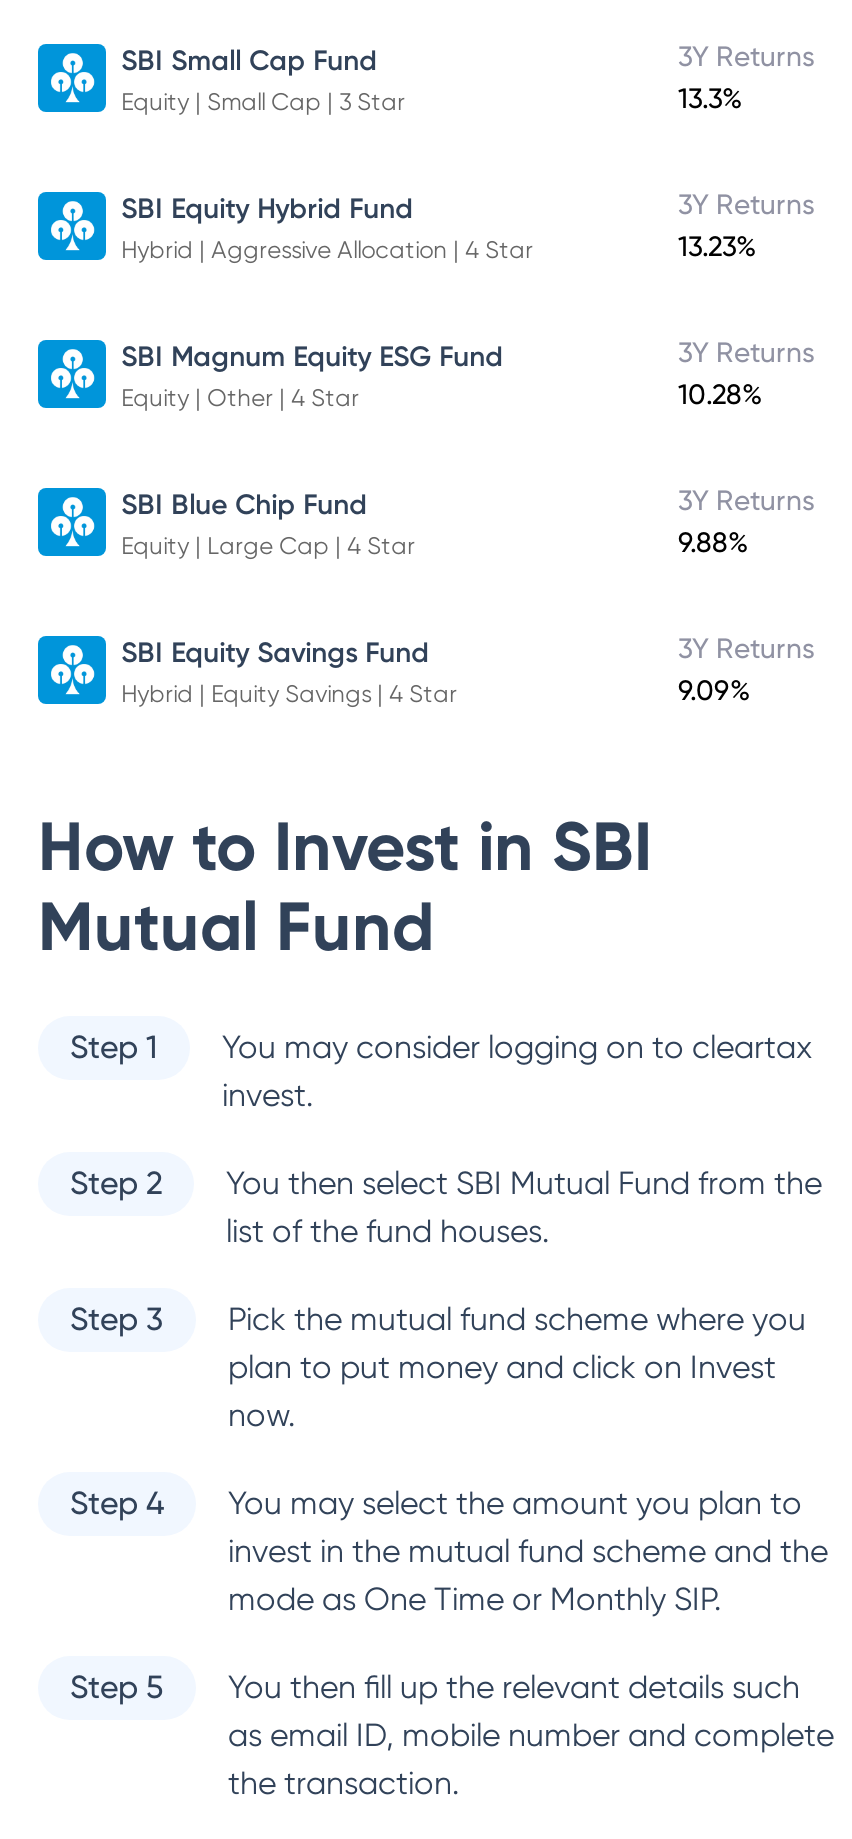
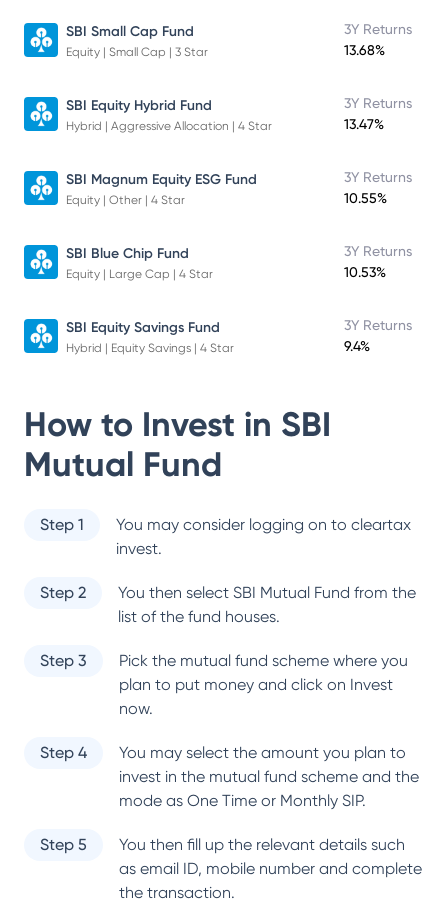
[678,82,742,114] 13.3% -> [344,42,385,58] 13.68%
[678,230,756,262] 13.23% -> [344,116,384,132] 13.47%
[678,378,762,410] 10.28% -> [344,190,387,206] 10.55%
[678,526,748,558] 9.88% -> [344,264,386,280] 10.53%
[678,674,750,706] 9.09% -> [344,338,370,354] 9.4%

